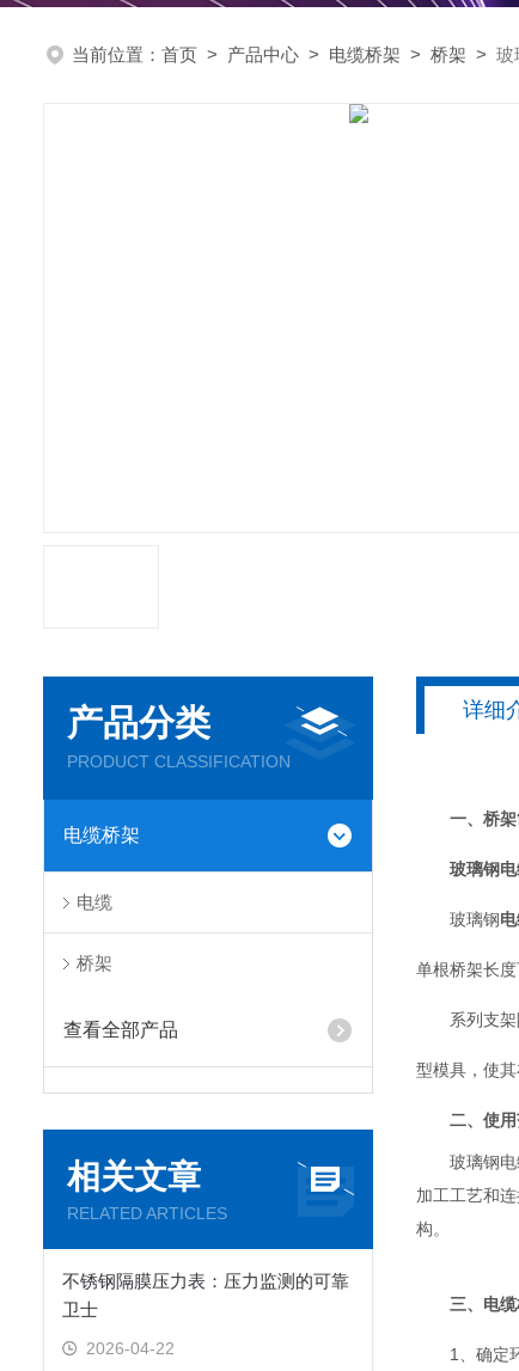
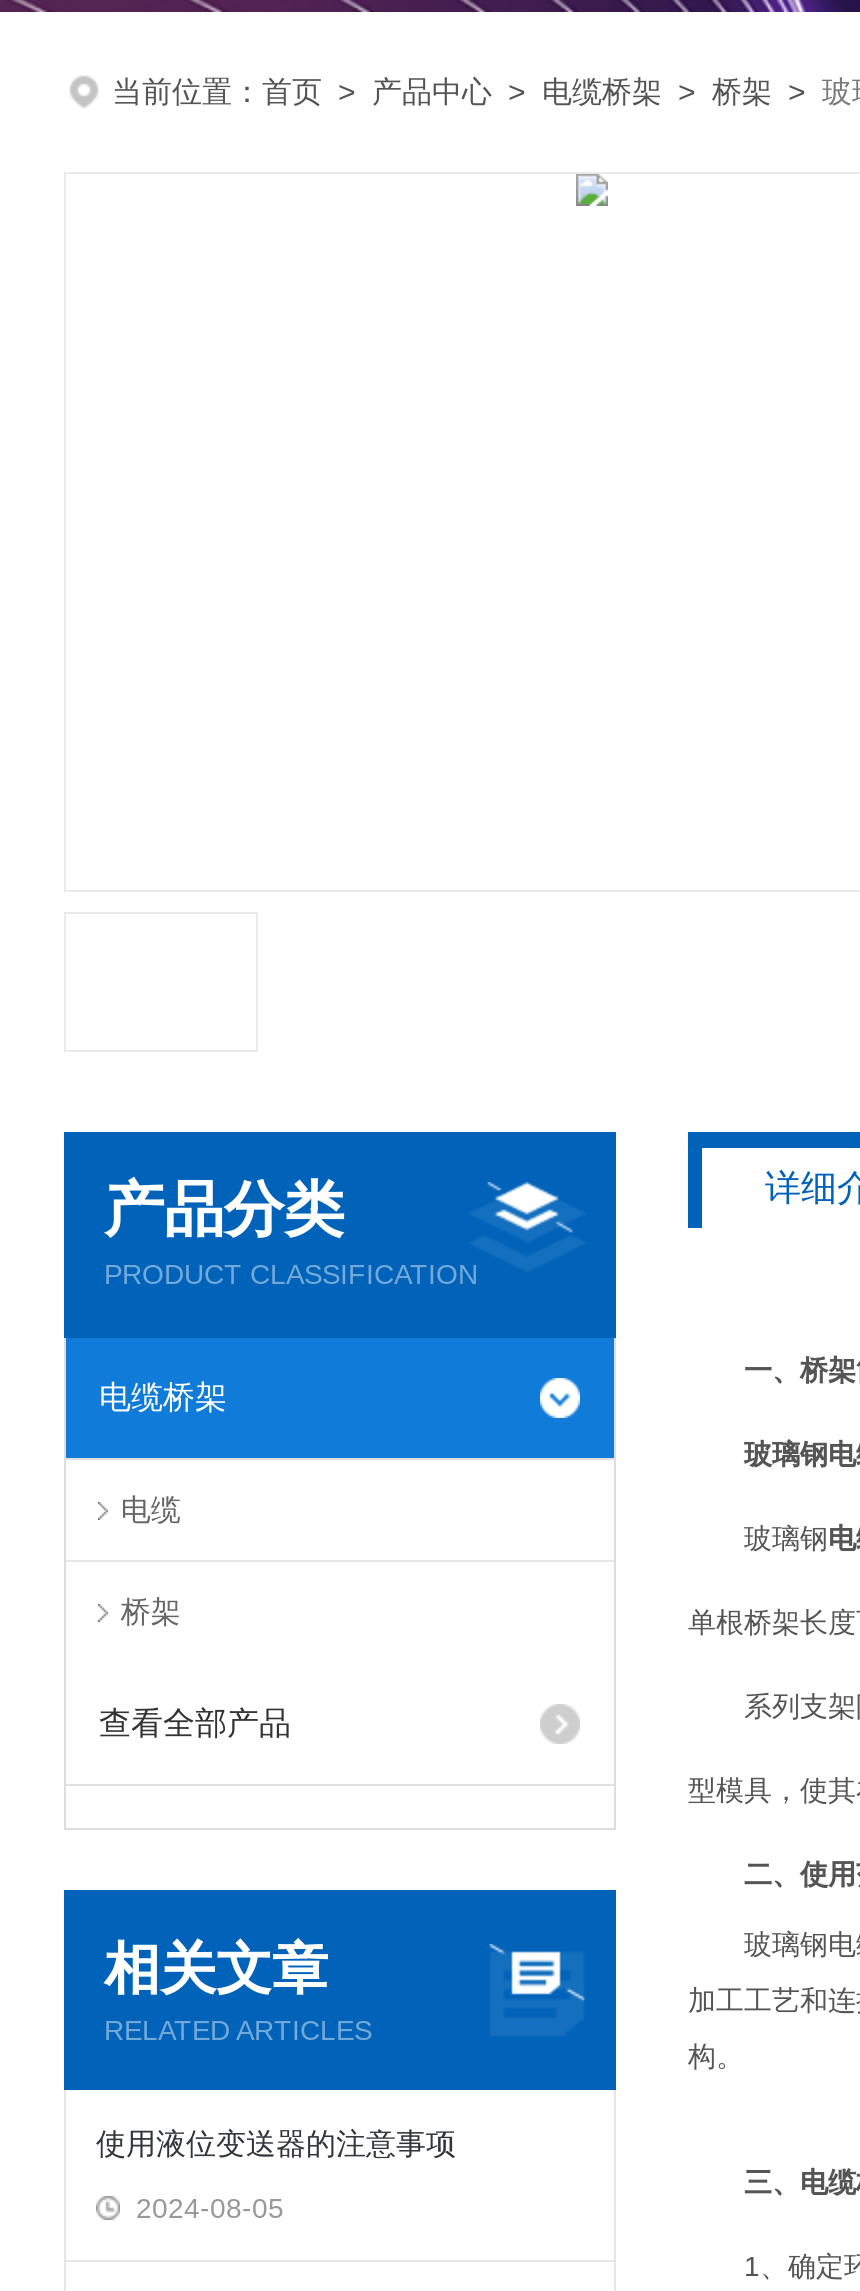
[62,1271,349,1320] 不锈钢隔膜压力表：压力监测的可靠 | 卫士 -> [96,2126,456,2160] 使用液位变送器的注意事项
[86,1339,175,1358] 2026-04-22 -> [136,2192,284,2224] 2024-08-05

